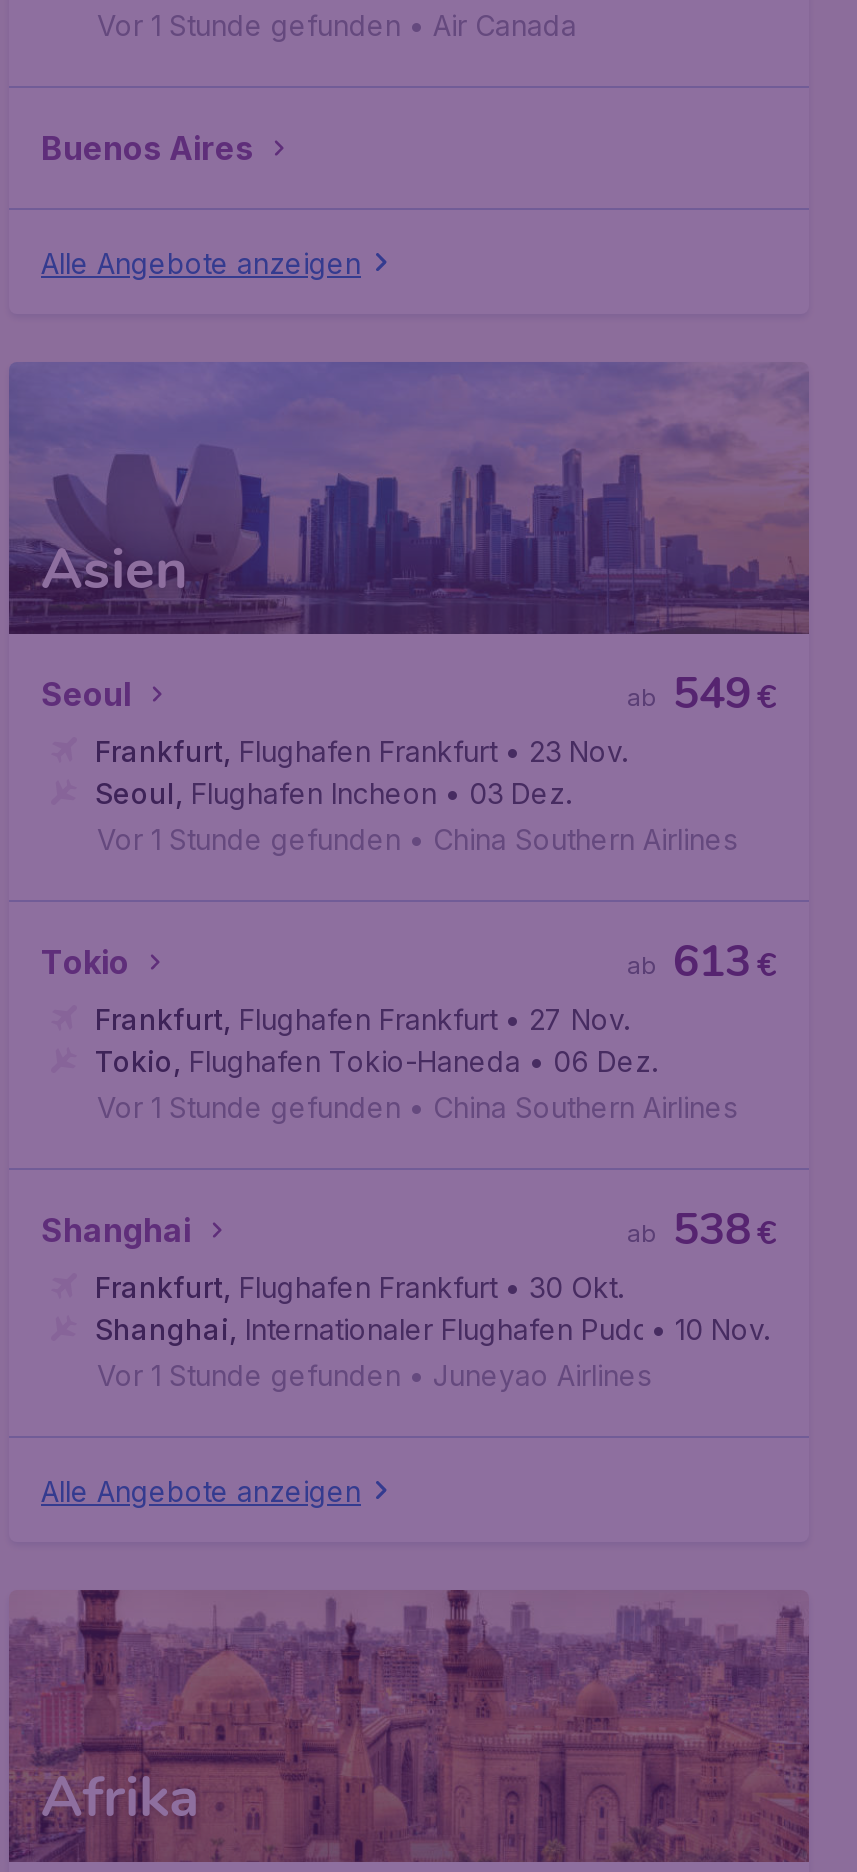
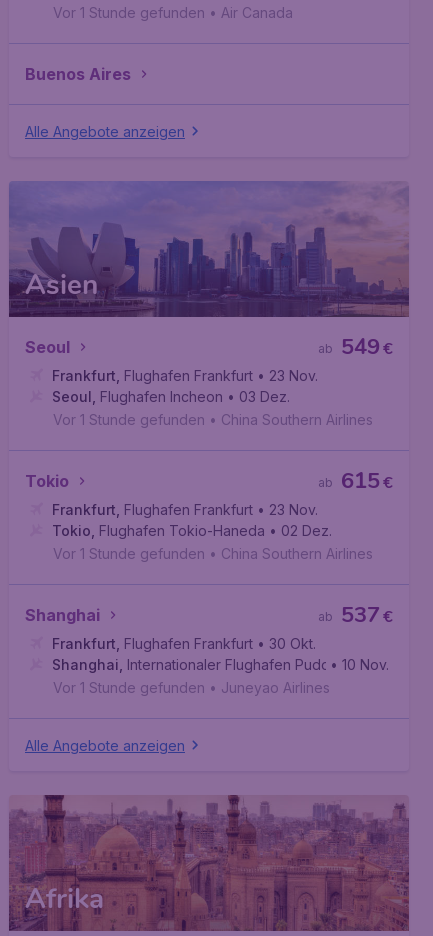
[673,932,751,992] 613 -> [341,466,380,496] 615
[95,1002,629,1036] Frankfurt, Flughafen Frankfurt • 27 Nov. -> [52,501,318,518] Frankfurt, Flughafen Frankfurt • 23 Nov.
[95,1044,657,1078] Tokio, Flughafen Tokio-Haneda • 06 Dez. -> [52,522,332,539] Tokio, Flughafen Tokio-Haneda • 02 Dez.
[673,1200,751,1260] 538 -> [341,600,380,630] 537

